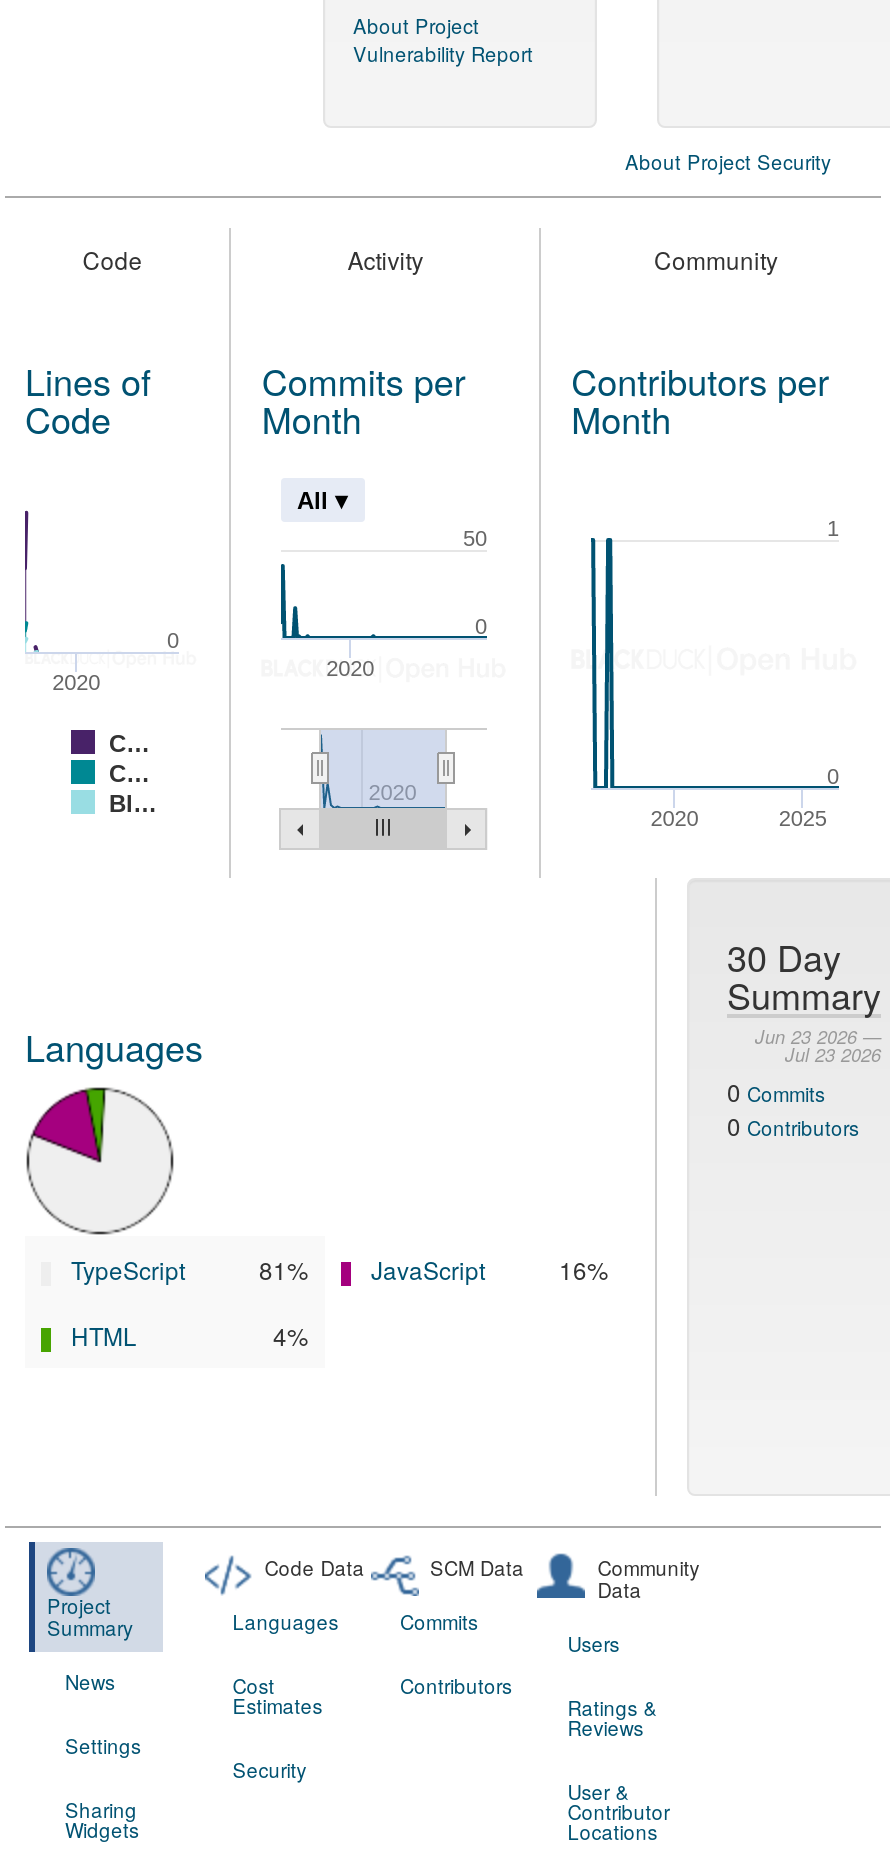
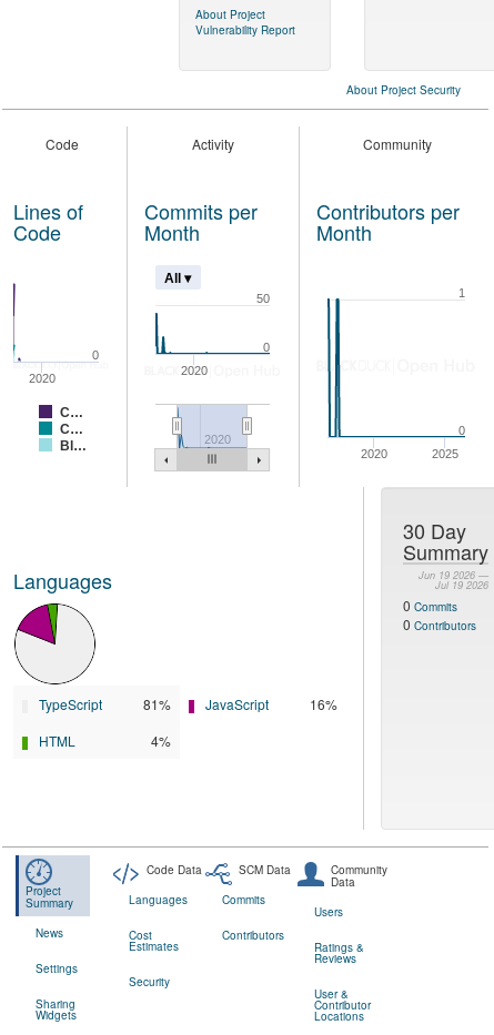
[755,1024,881,1050] Jun 23 2026 — -> [419,568,488,582] Jun 19 2026 —
[785,1042,881,1068] Jul 23 2026 -> [435,578,488,592] Jul 19 2026

